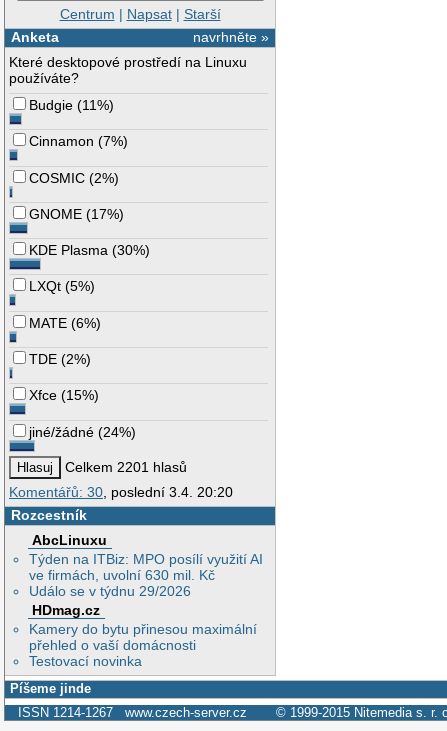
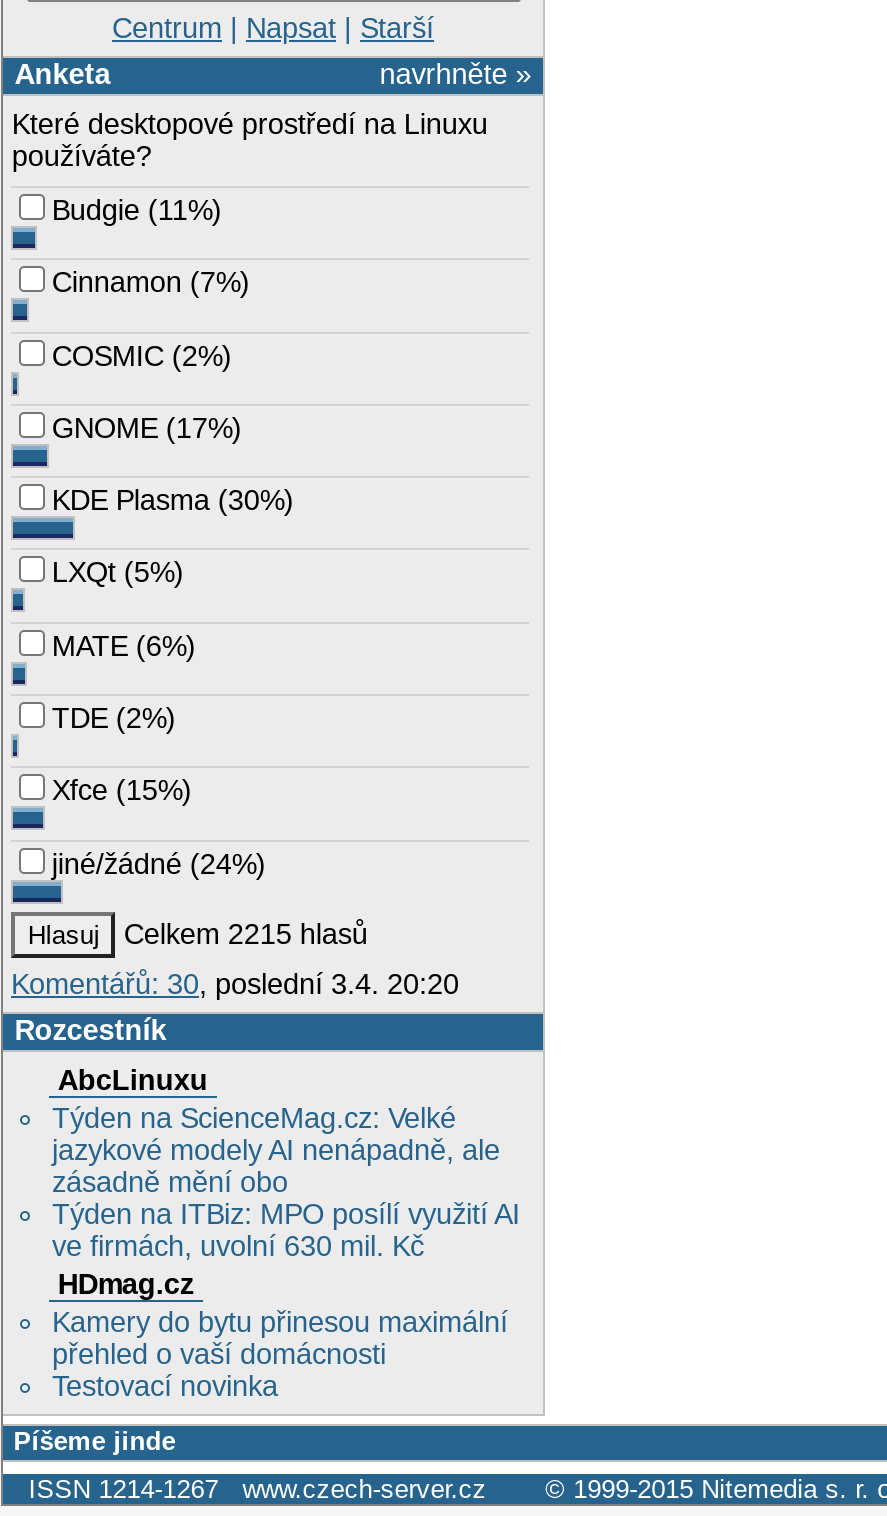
[61,459,187,475] Celkem 2201 hlasů -> [116,918,368,950] Celkem 2215 hlasů
none -> [52,1102,500,1198] Týden na ScienceMag.cz: Velké | jazykové modely AI nenápadně, ale | zásadně mění obo
moved [29,551,263,583] -> [52,1198,520,1262]: Týden na ITBiz: MPO posílí využití AI | ve firmách, uvolní 630 mil. Kč
[29,583,191,599] Událo se v týdnu 29/2026 -> none

